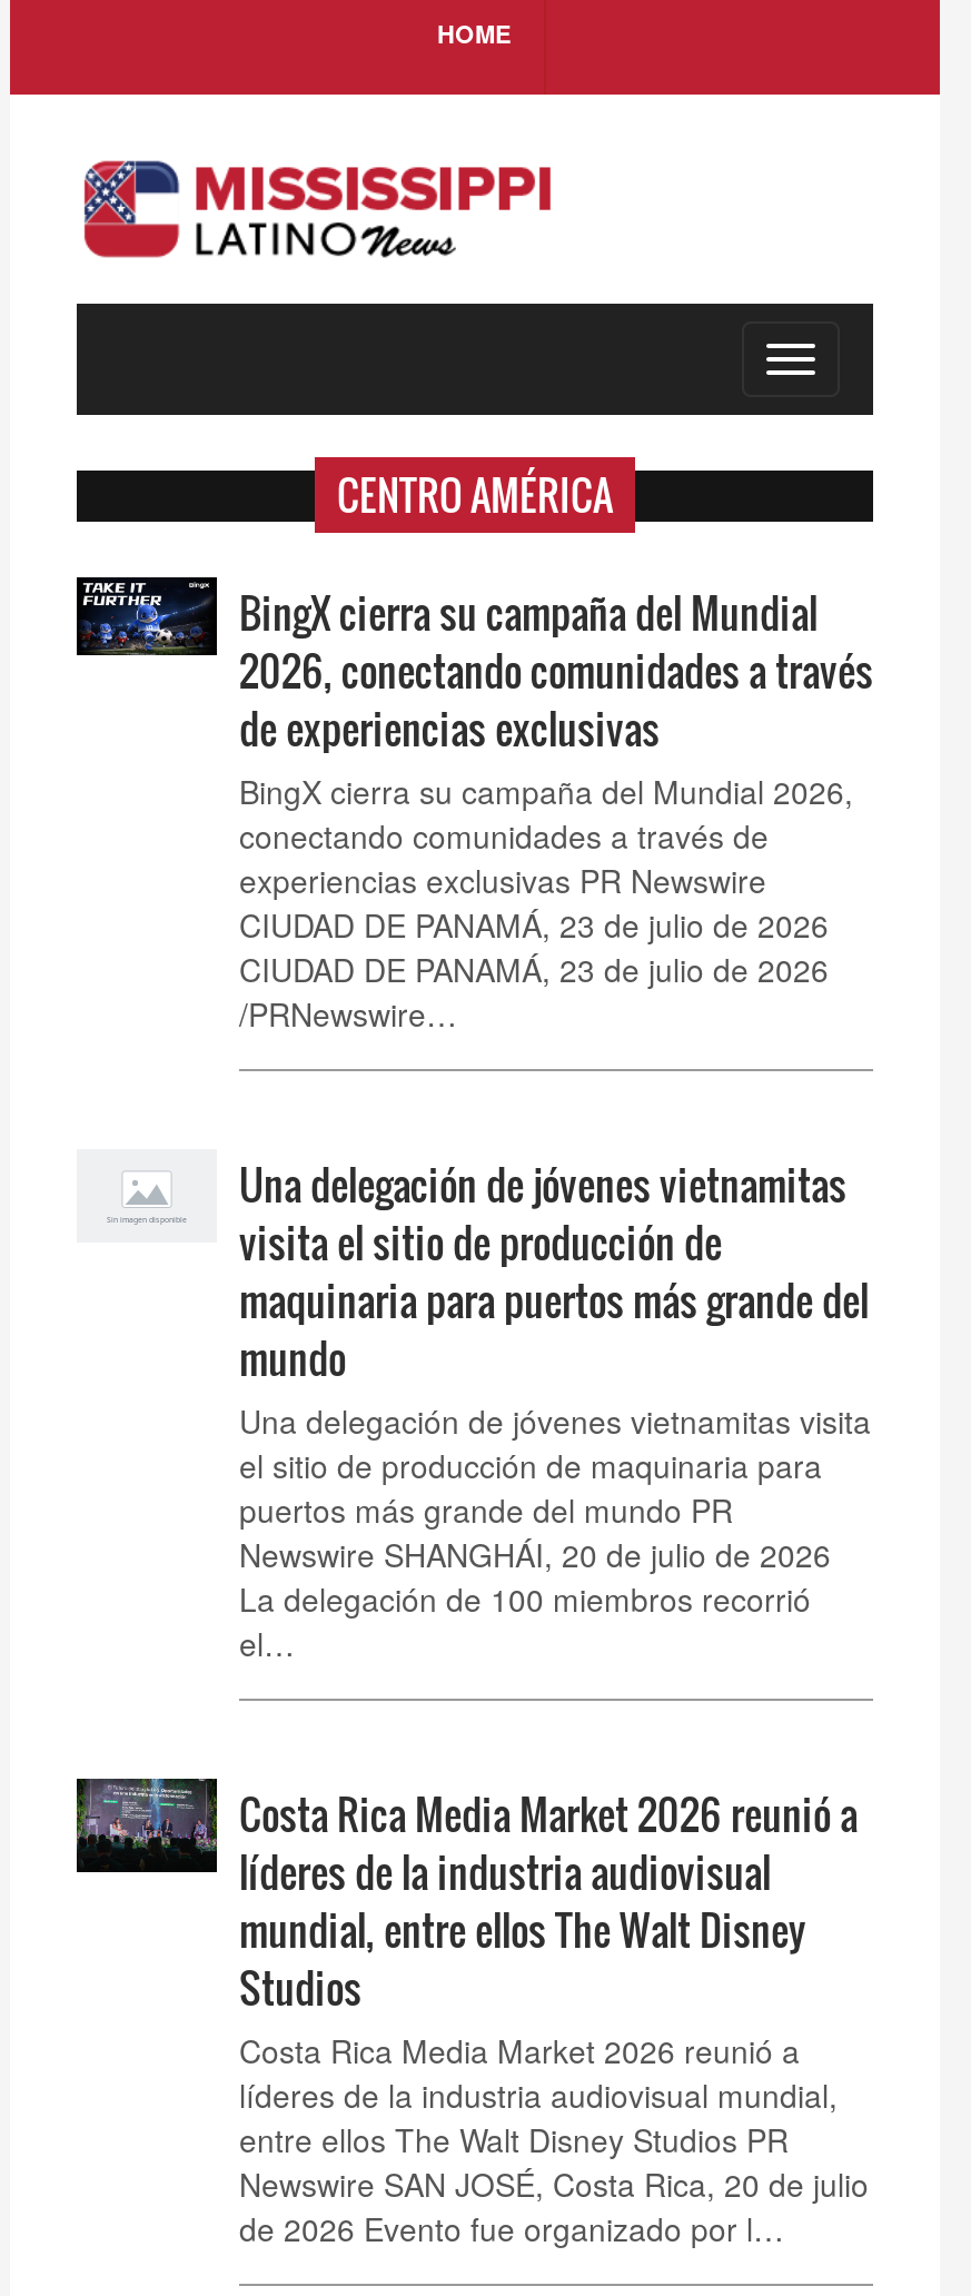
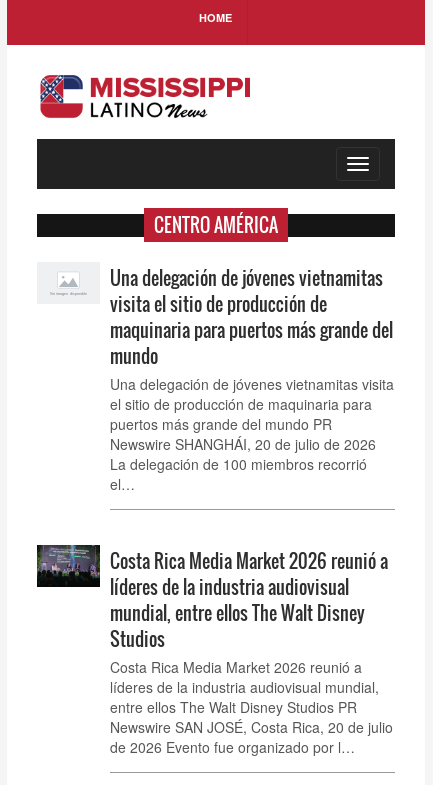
[75,575,873,1036] [image] | BingX cierra su campaña del Mundial | 2026, conectando comunidades a través | de experiencias exclusivas | BingX cierra su campaña del Mundial 2026, | conectando comunidades a través de | experiencias exclusivas PR Newswire | CIUDAD DE PANAMÁ, 23 de julio de 2026 | CIUDAD DE PANAMÁ, 23 de julio de 2026 | /PRNewswire… -> none

